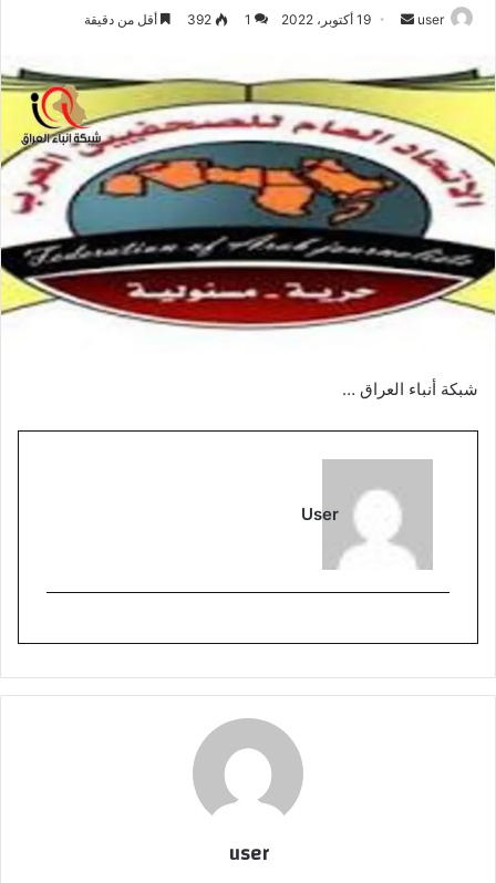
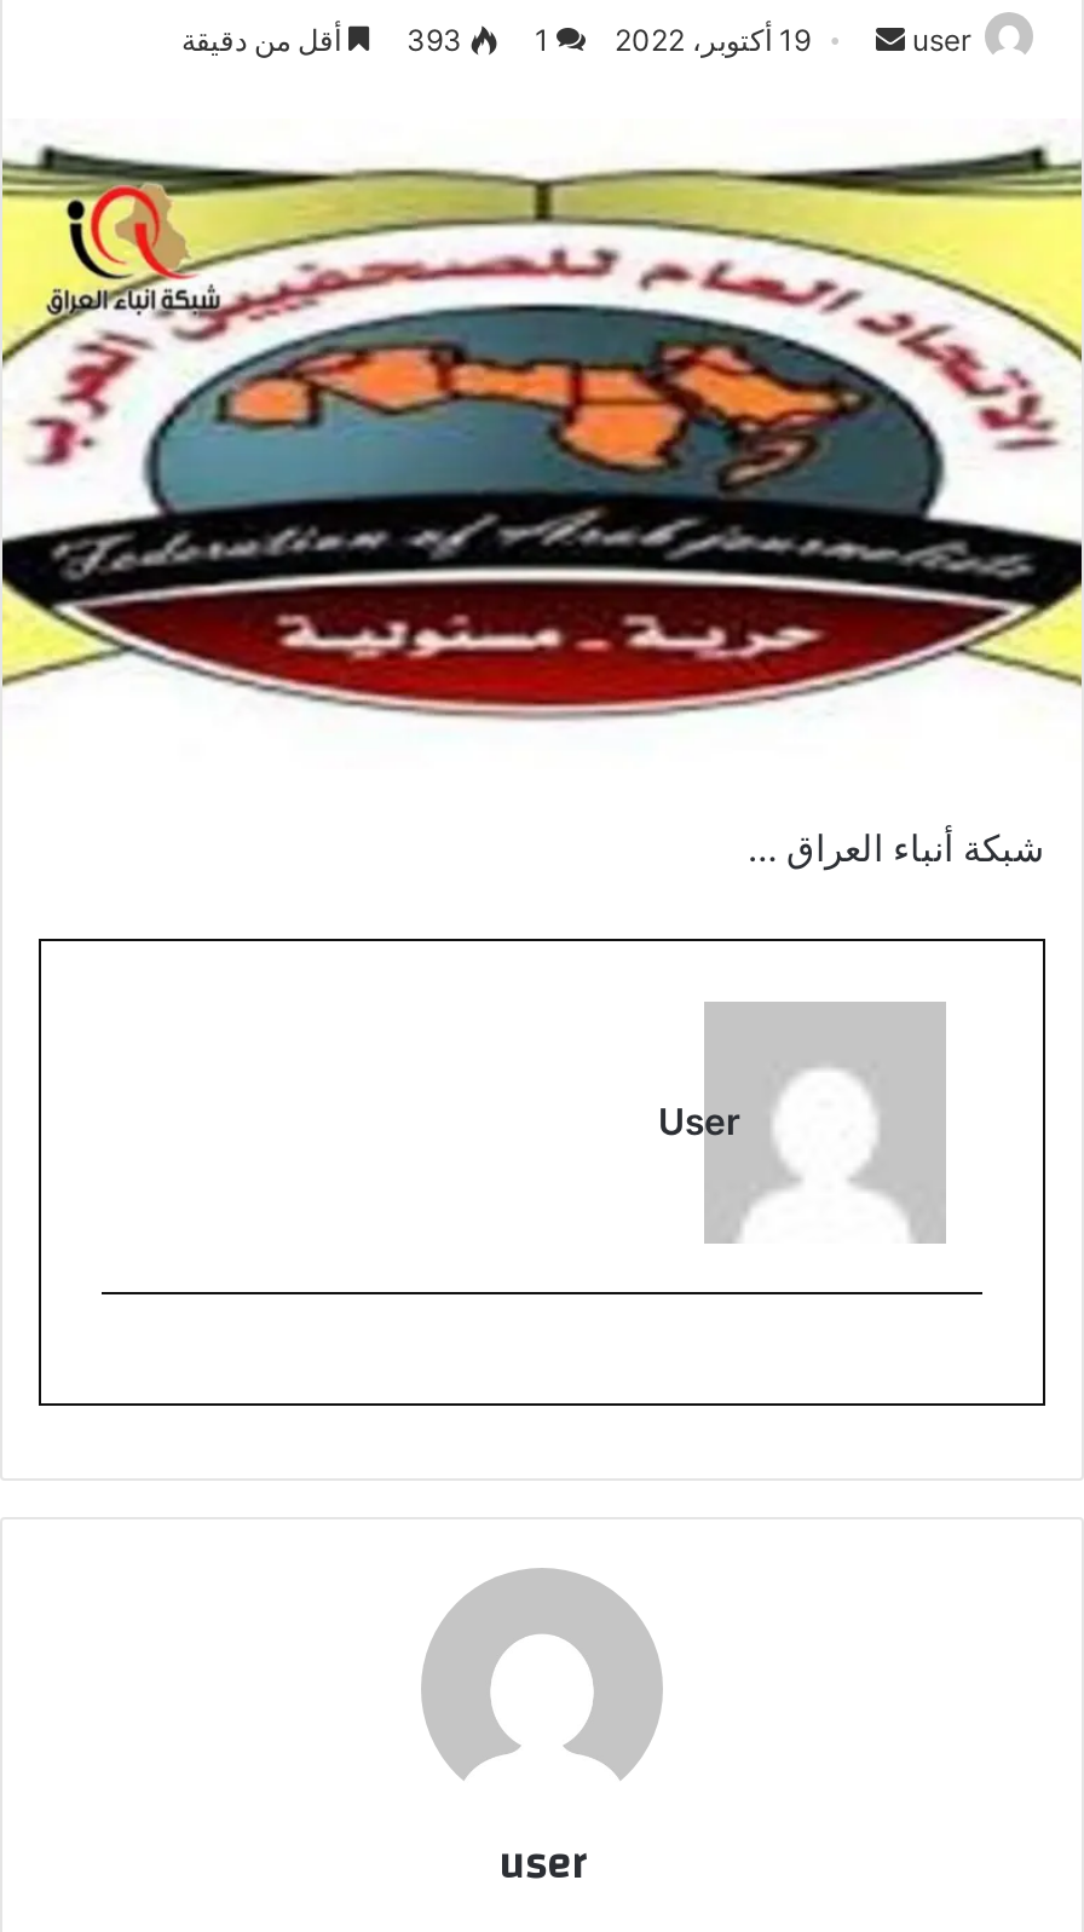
[187,11,211,28] 392 -> [406,22,462,58] 393

